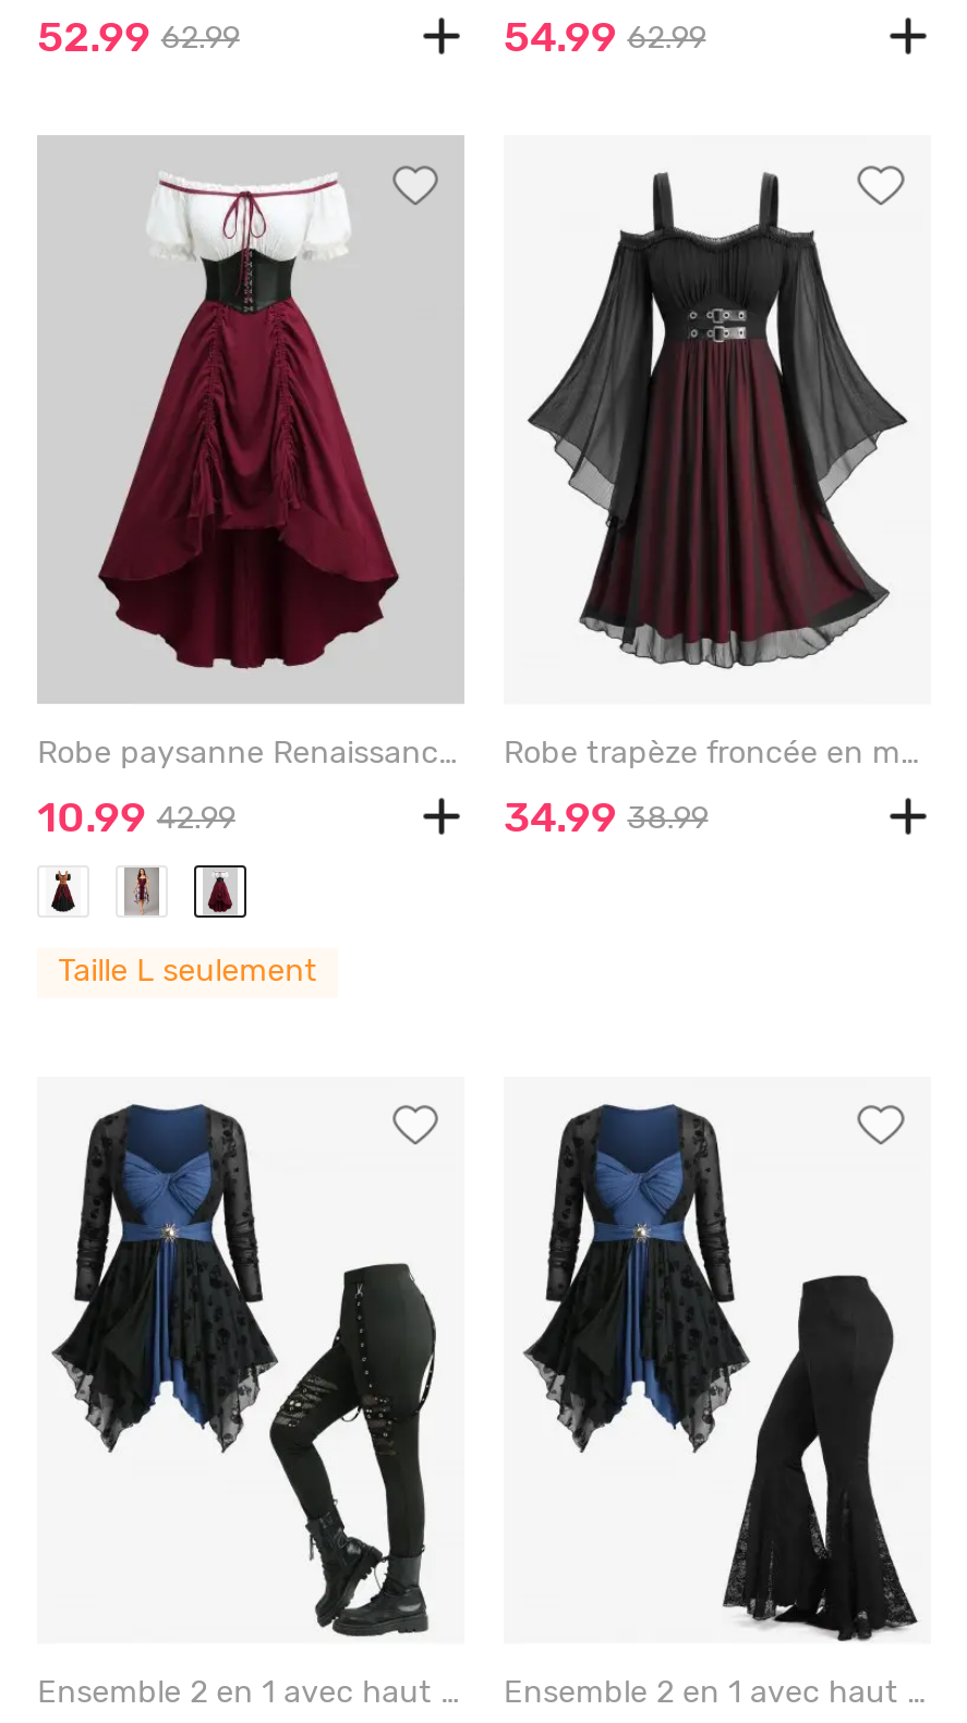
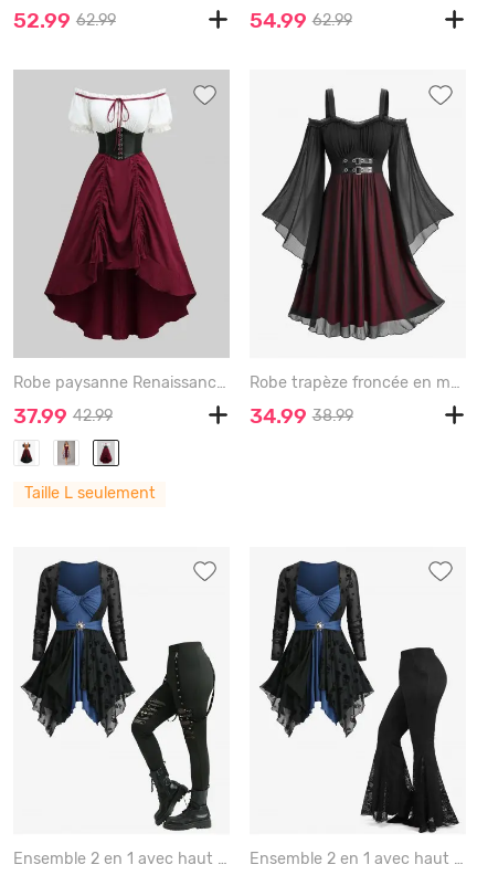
[37,793,235,843] 10.99 42.99 -> [13,403,113,428] 37.99 42.99

